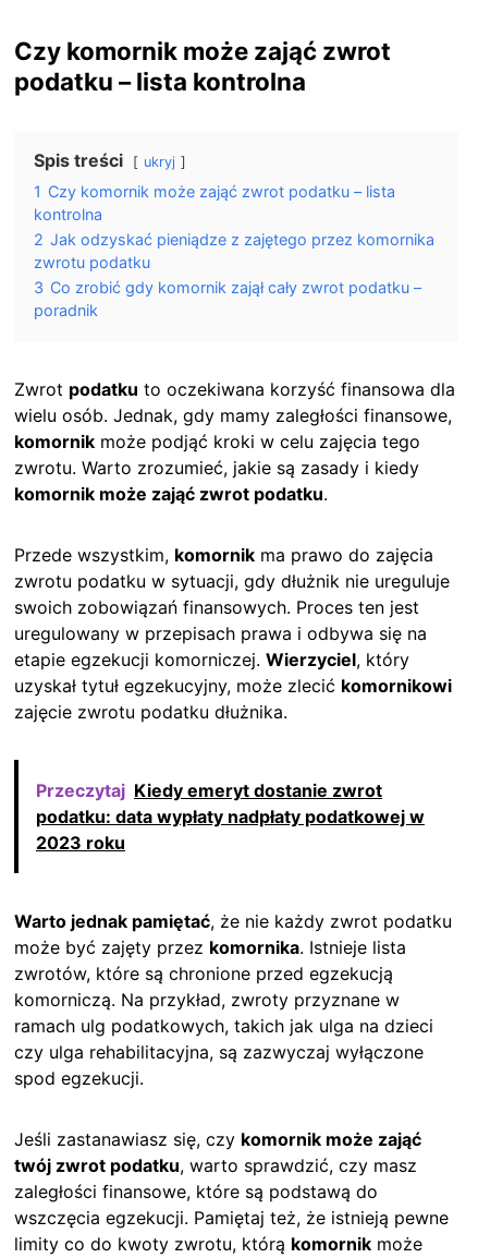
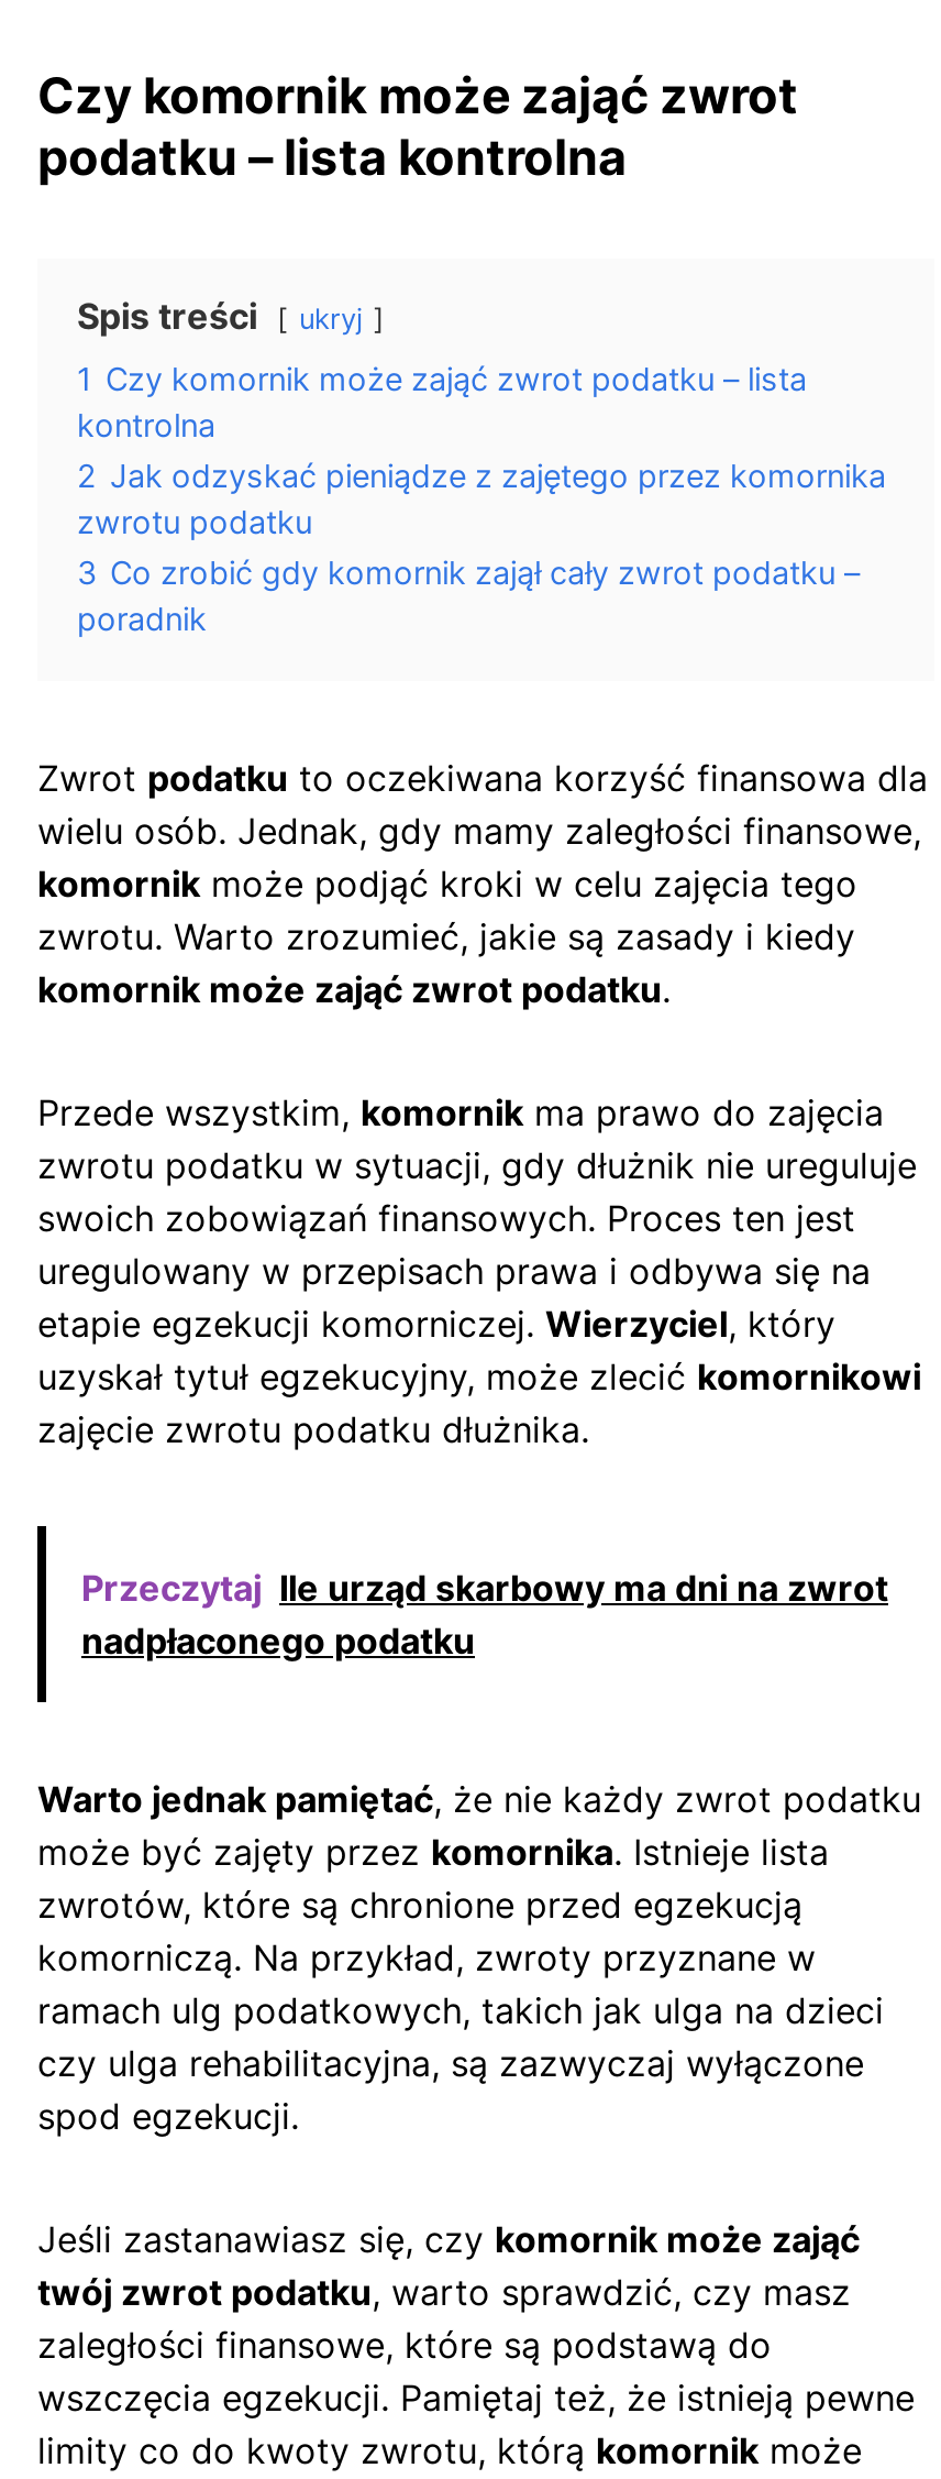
[36,779,425,854] Przeczytaj Kiedy emeryt dostanie zwrot | podatku: data wypłaty nadpłaty podatkowej w | 2023 roku -> [81,1566,888,1663] Przeczytaj Ile urząd skarbowy ma dni na zwrot | nadpłaconego podatku

